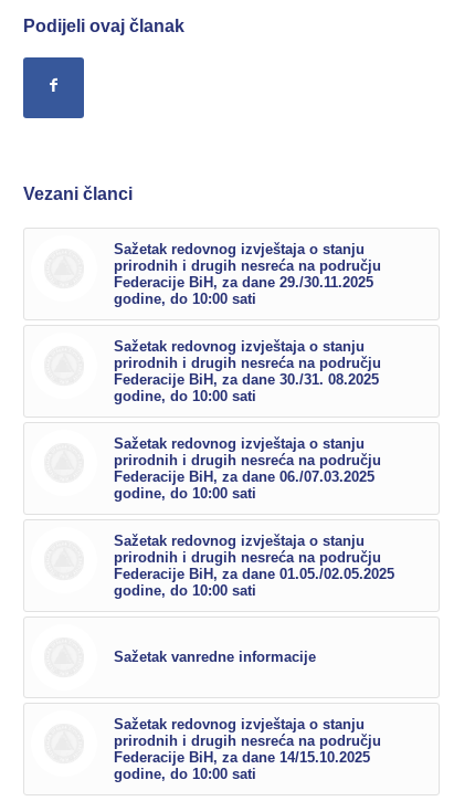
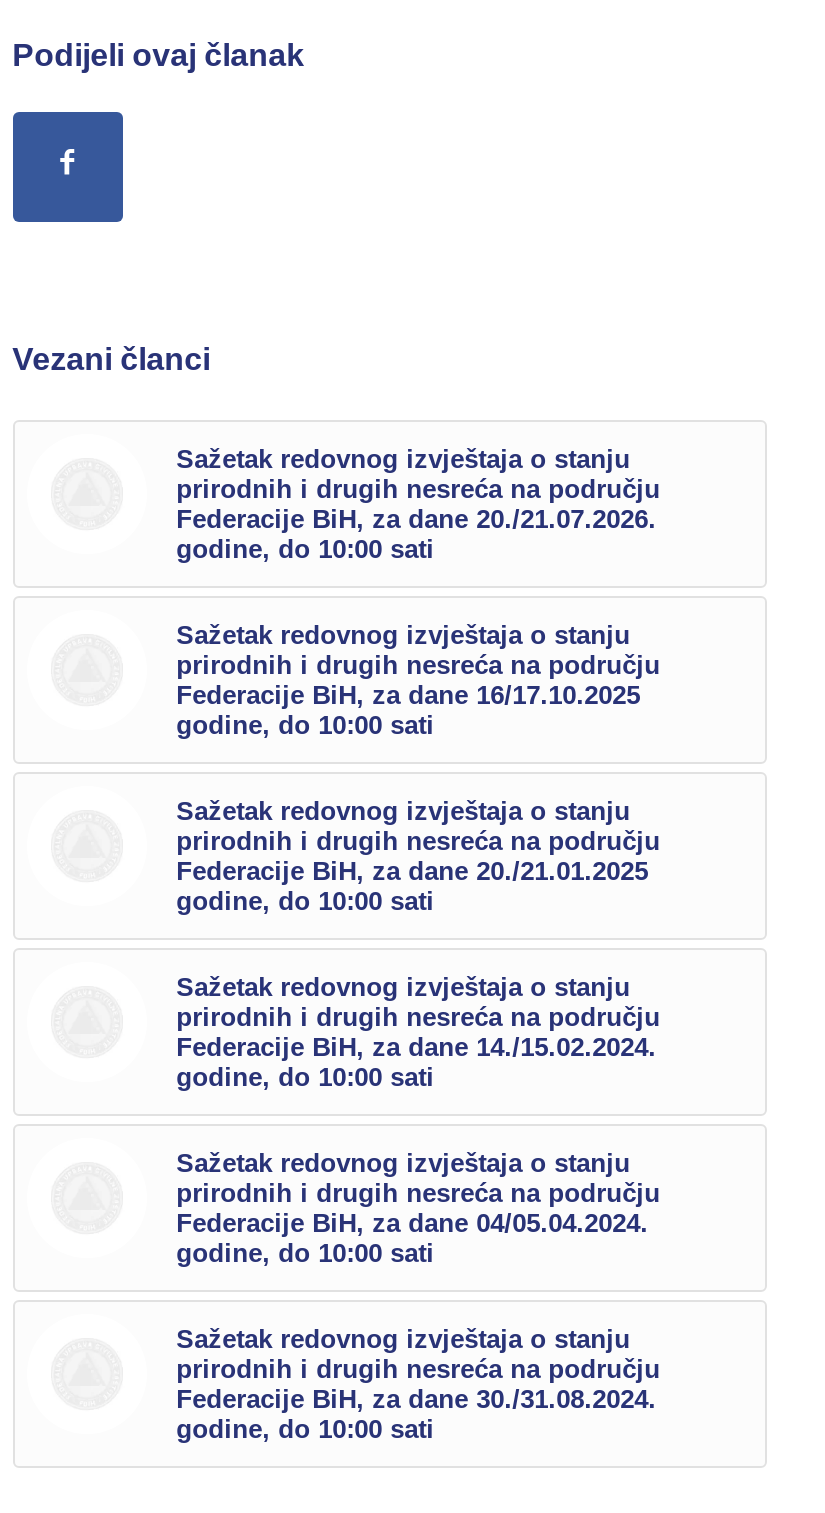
[113,274,373,291] Federacije BiH, za dane 29./30.11.2025 -> [176,505,656,535] Federacije BiH, za dane 20./21.07.2026.
[113,372,378,388] Federacije BiH, za dane 30./31. 08.2025 -> [176,681,640,711] Federacije BiH, za dane 16/17.10.2025
[113,469,374,485] Federacije BiH, za dane 06./07.03.2025 -> [176,857,648,887] Federacije BiH, za dane 20./21.01.2025
[113,566,394,583] Federacije BiH, za dane 01.05./02.05.2025 -> [176,1033,656,1063] Federacije BiH, za dane 14./15.02.2024.
[113,649,315,665] Sažetak vanredne informacije -> none
moved [113,716,381,749] -> [176,1149,660,1209]: Sažetak redovnog izvještaja o stanju | prirodnih i drugih nesreća na području
[113,749,370,766] Federacije BiH, za dane 14/15.10.2025 -> [176,1209,660,1415] Federacije BiH, za dane 04/05.04.2024. | godine, do 10:00 sati | Sažetak redovnog izvještaja o stanju | prirodnih i drugih nesreća na području | Federacije BiH, za dane 30./31.08.2024.

